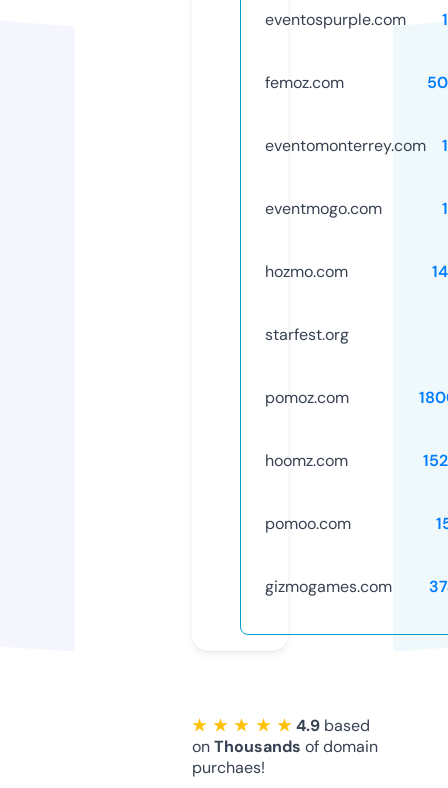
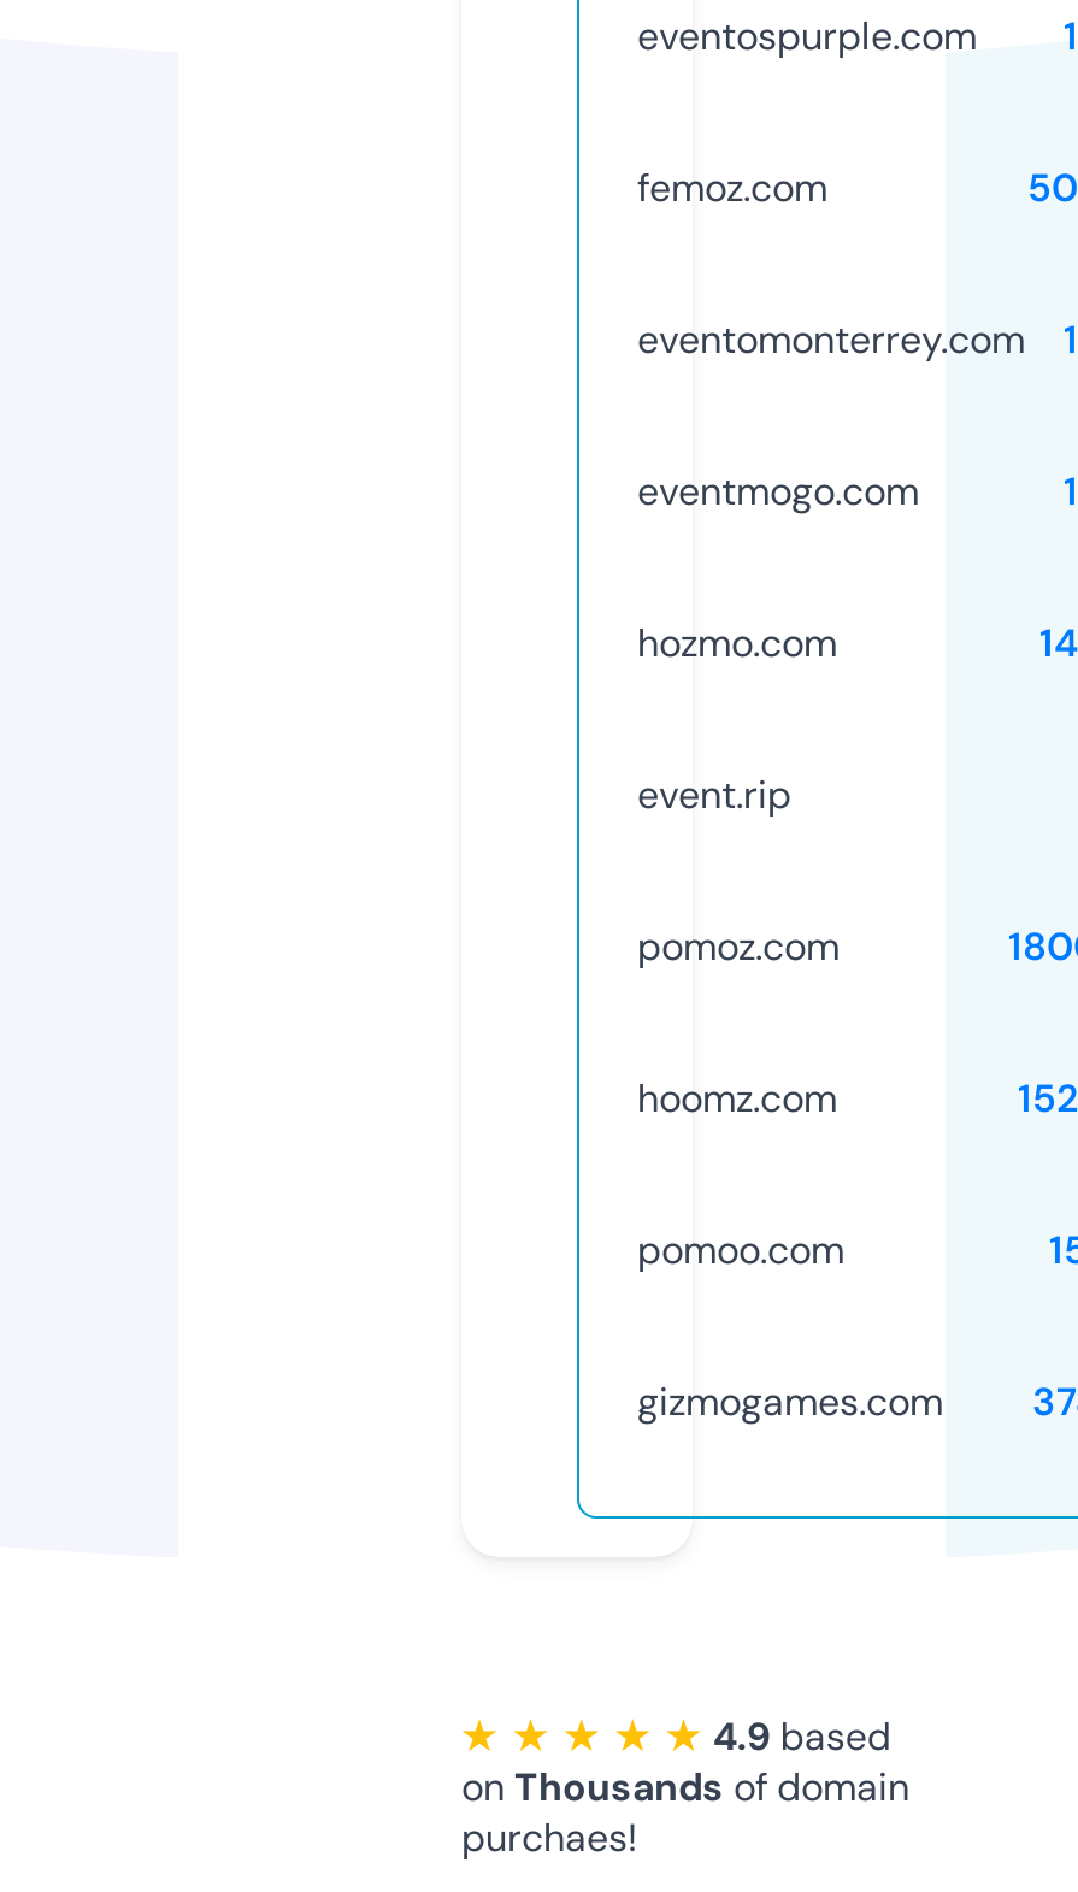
[265,324,349,345] starfest.org -> [637,769,791,820] event.rip

